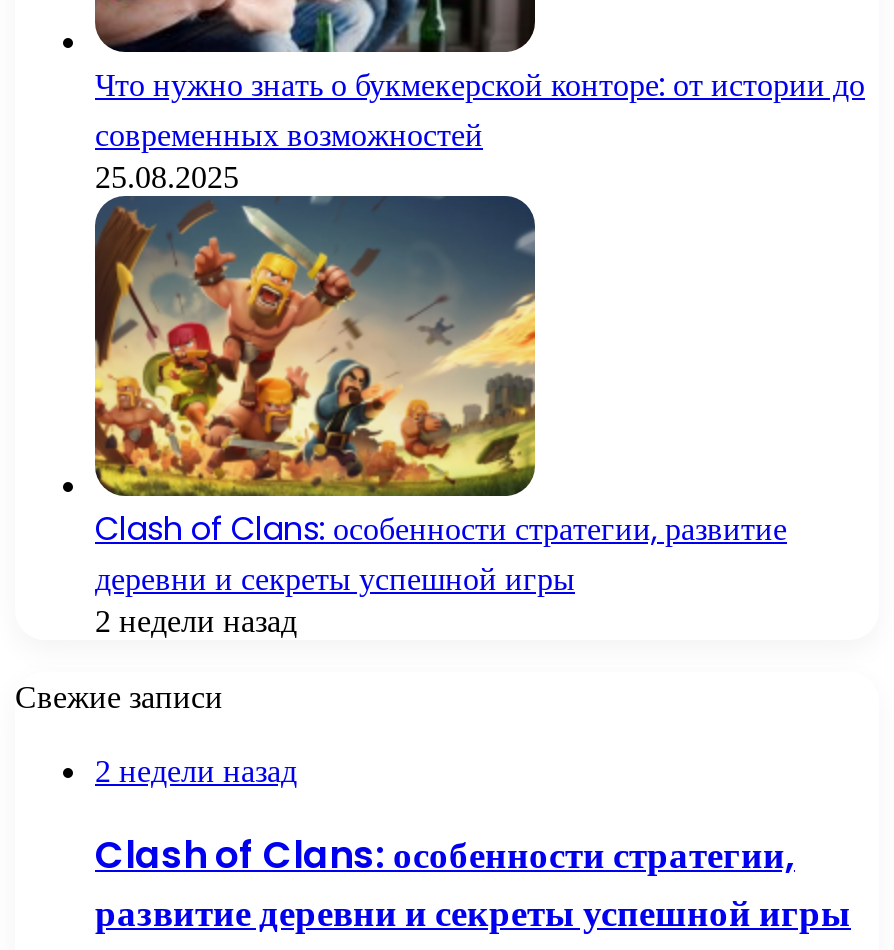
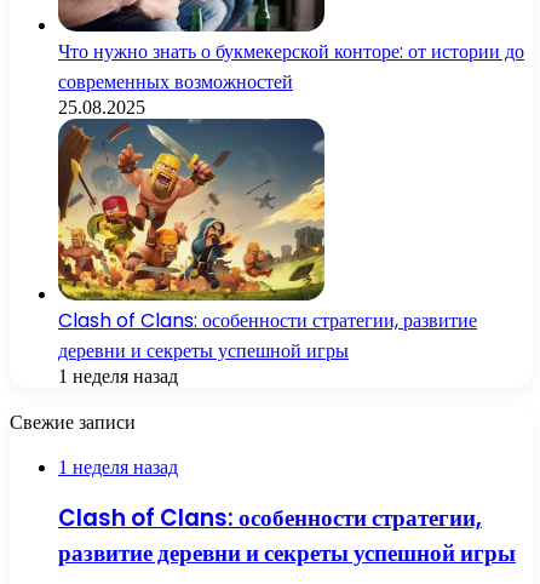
[95,603,297,637] 2 недели назад -> [58,366,178,386] 1 неделя назад
[95,753,297,787] 2 недели назад -> [58,456,178,477] 1 неделя назад

